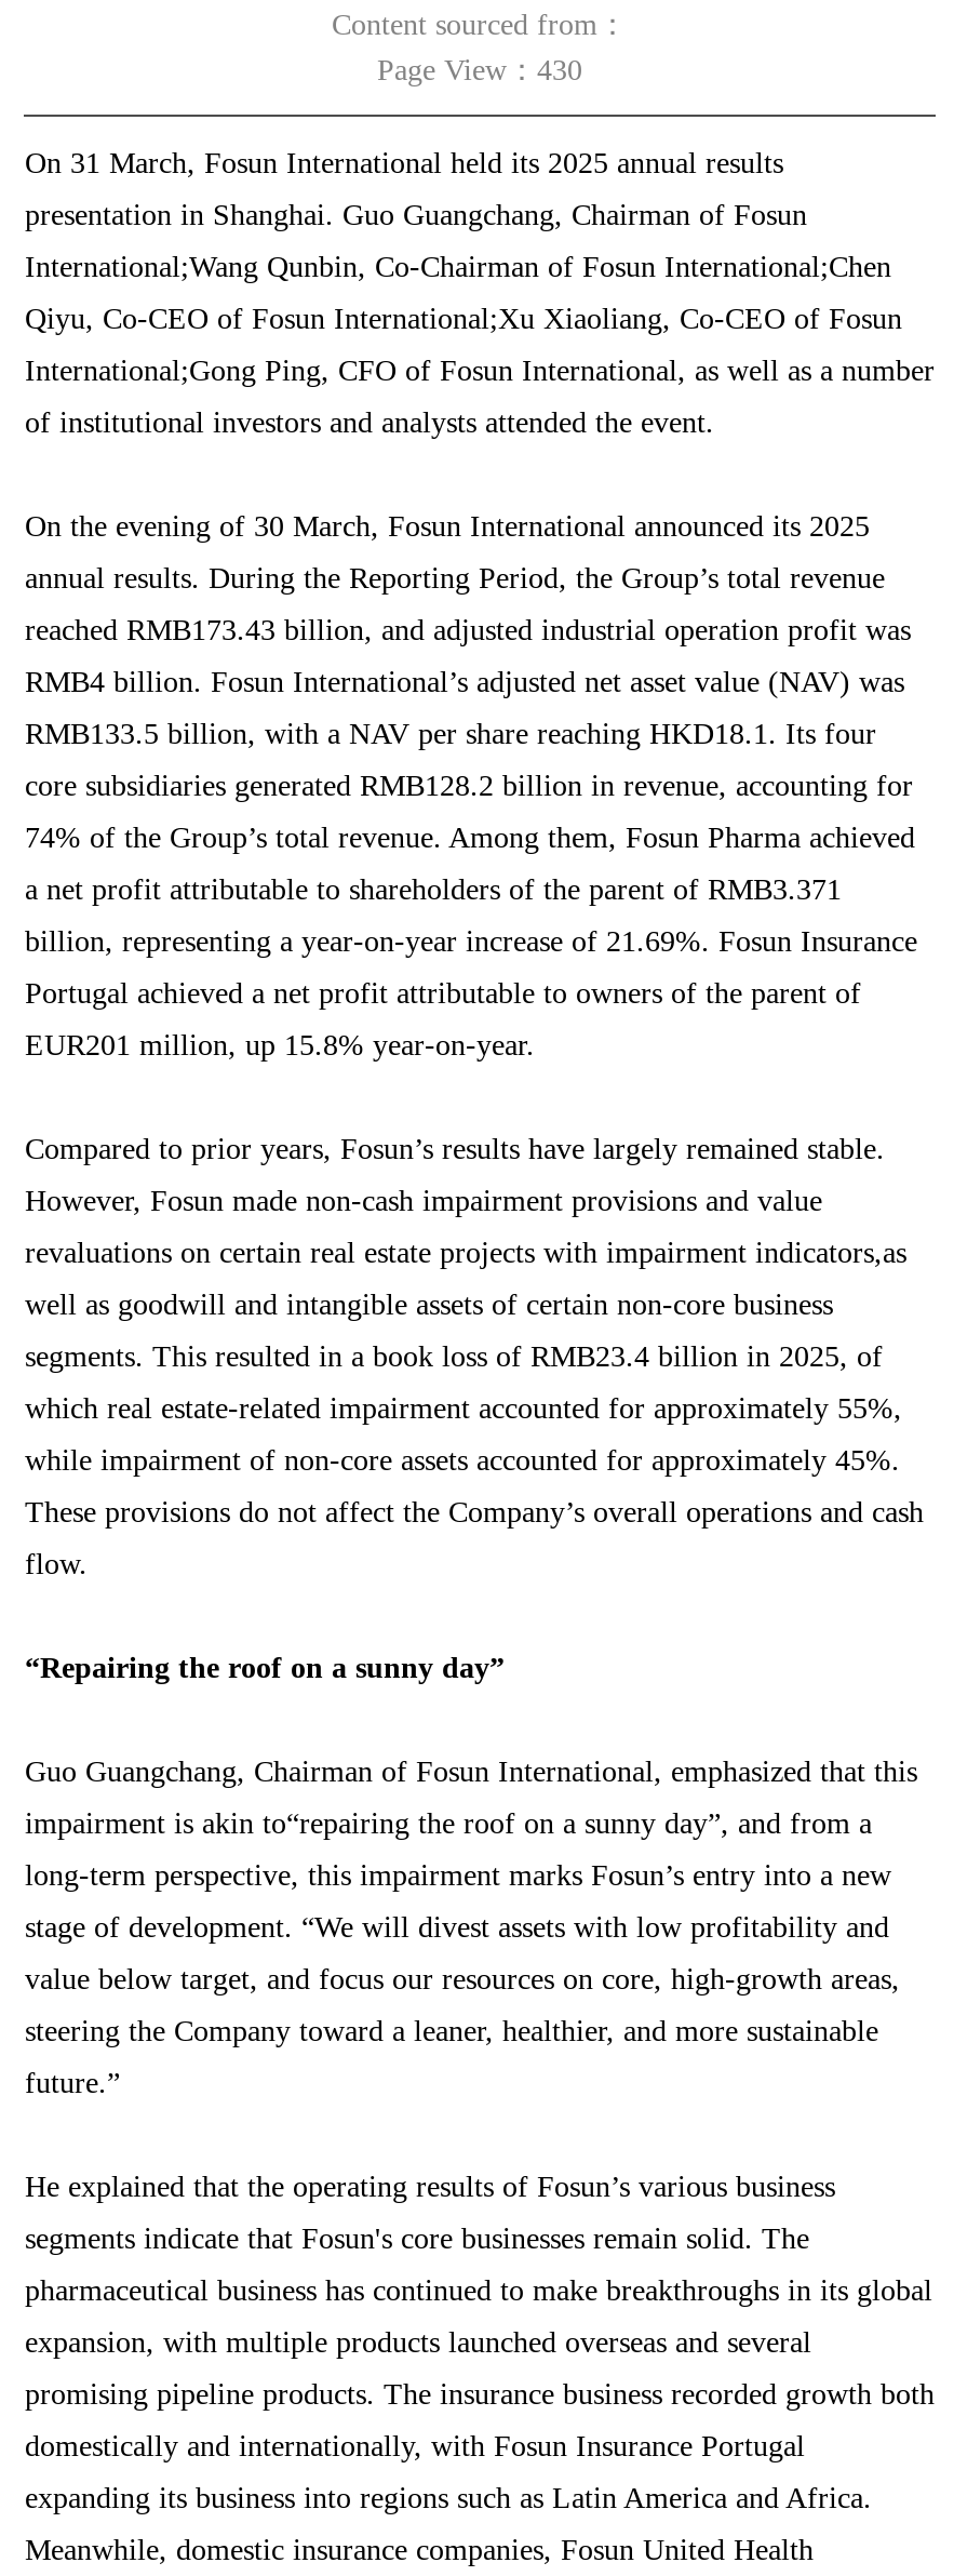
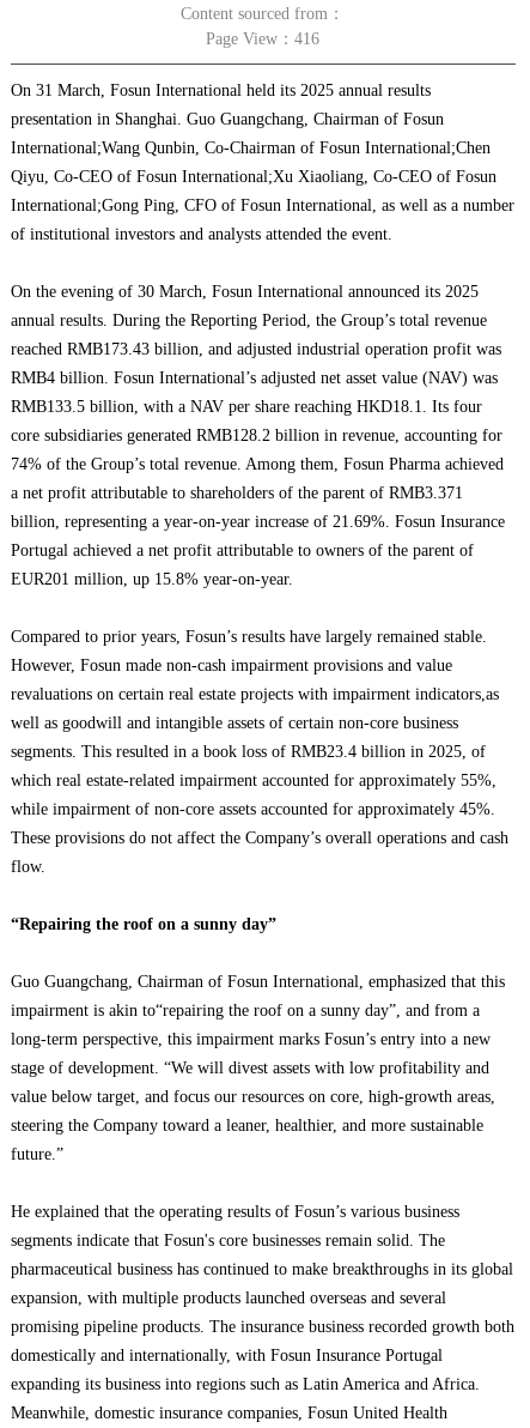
[377,55,582,87] Page View：430 -> [206,30,320,48] Page View：416

